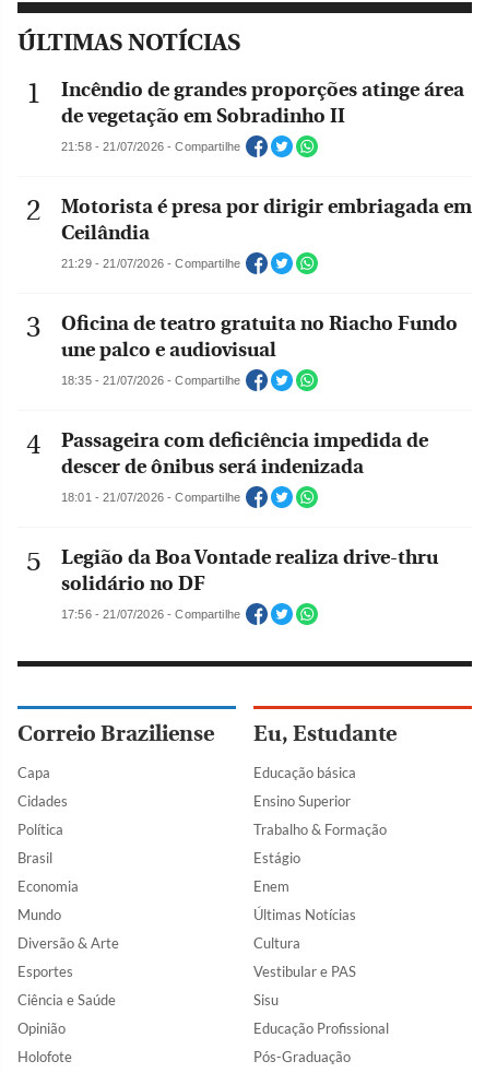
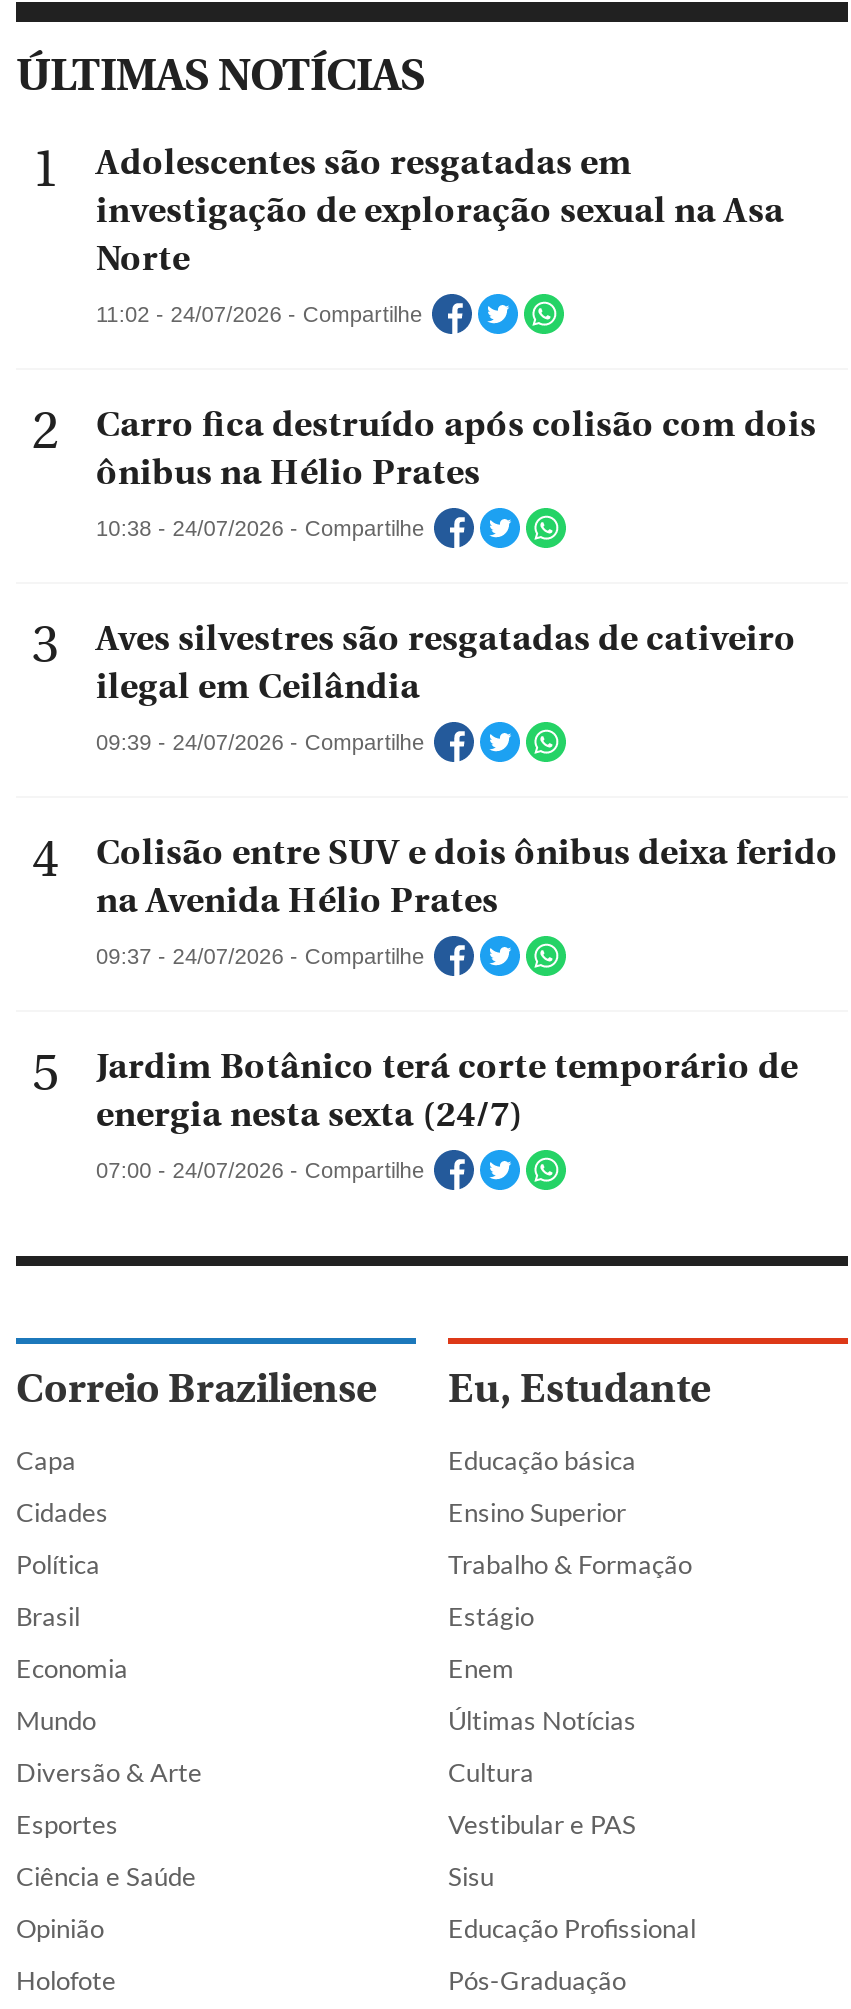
[61,78,464,128] Incêndio de grandes proporções atinge área | de vegetação em Sobradinho II -> [96,141,784,279] Adolescentes são resgatadas em | investigação de exploração sexual na Asa | Norte
[61,140,240,153] 21:58 - 21/07/2026 - Compartilhe -> [96,302,422,326] 11:02 - 24/07/2026 - Compartilhe
[61,195,472,244] Motorista é presa por dirigir embriagada em | Ceilândia -> [96,403,816,493] Carro fica destruído após colisão com dois | ônibus na Hélio Prates
[61,257,240,270] 21:29 - 21/07/2026 - Compartilhe -> [96,516,424,540] 10:38 - 24/07/2026 - Compartilhe
[61,312,458,361] Oficina de teatro gratuita no Riacho Fundo | une palco e audiovisual -> [96,617,796,707] Aves silvestres são resgatadas de cativeiro | ilegal em Ceilândia
[61,374,240,387] 18:35 - 21/07/2026 - Compartilhe -> [96,730,424,754] 09:39 - 24/07/2026 - Compartilhe
[61,429,428,478] Passageira com deficiência impedida de | descer de ônibus será indenizada -> [96,831,838,921] Colisão entre SUV e dois ônibus deixa ferido | na Avenida Hélio Prates
[61,491,240,504] 18:01 - 21/07/2026 - Compartilhe -> [96,944,424,968] 09:37 - 24/07/2026 - Compartilhe
[61,546,438,595] Legião da Boa Vontade realiza drive-thru | solidário no DF -> [96,1045,798,1135] Jardim Botânico terá corte temporário de | energia nesta sexta (24/7)
[61,608,240,621] 17:56 - 21/07/2026 - Compartilhe -> [96,1158,424,1182] 07:00 - 24/07/2026 - Compartilhe

